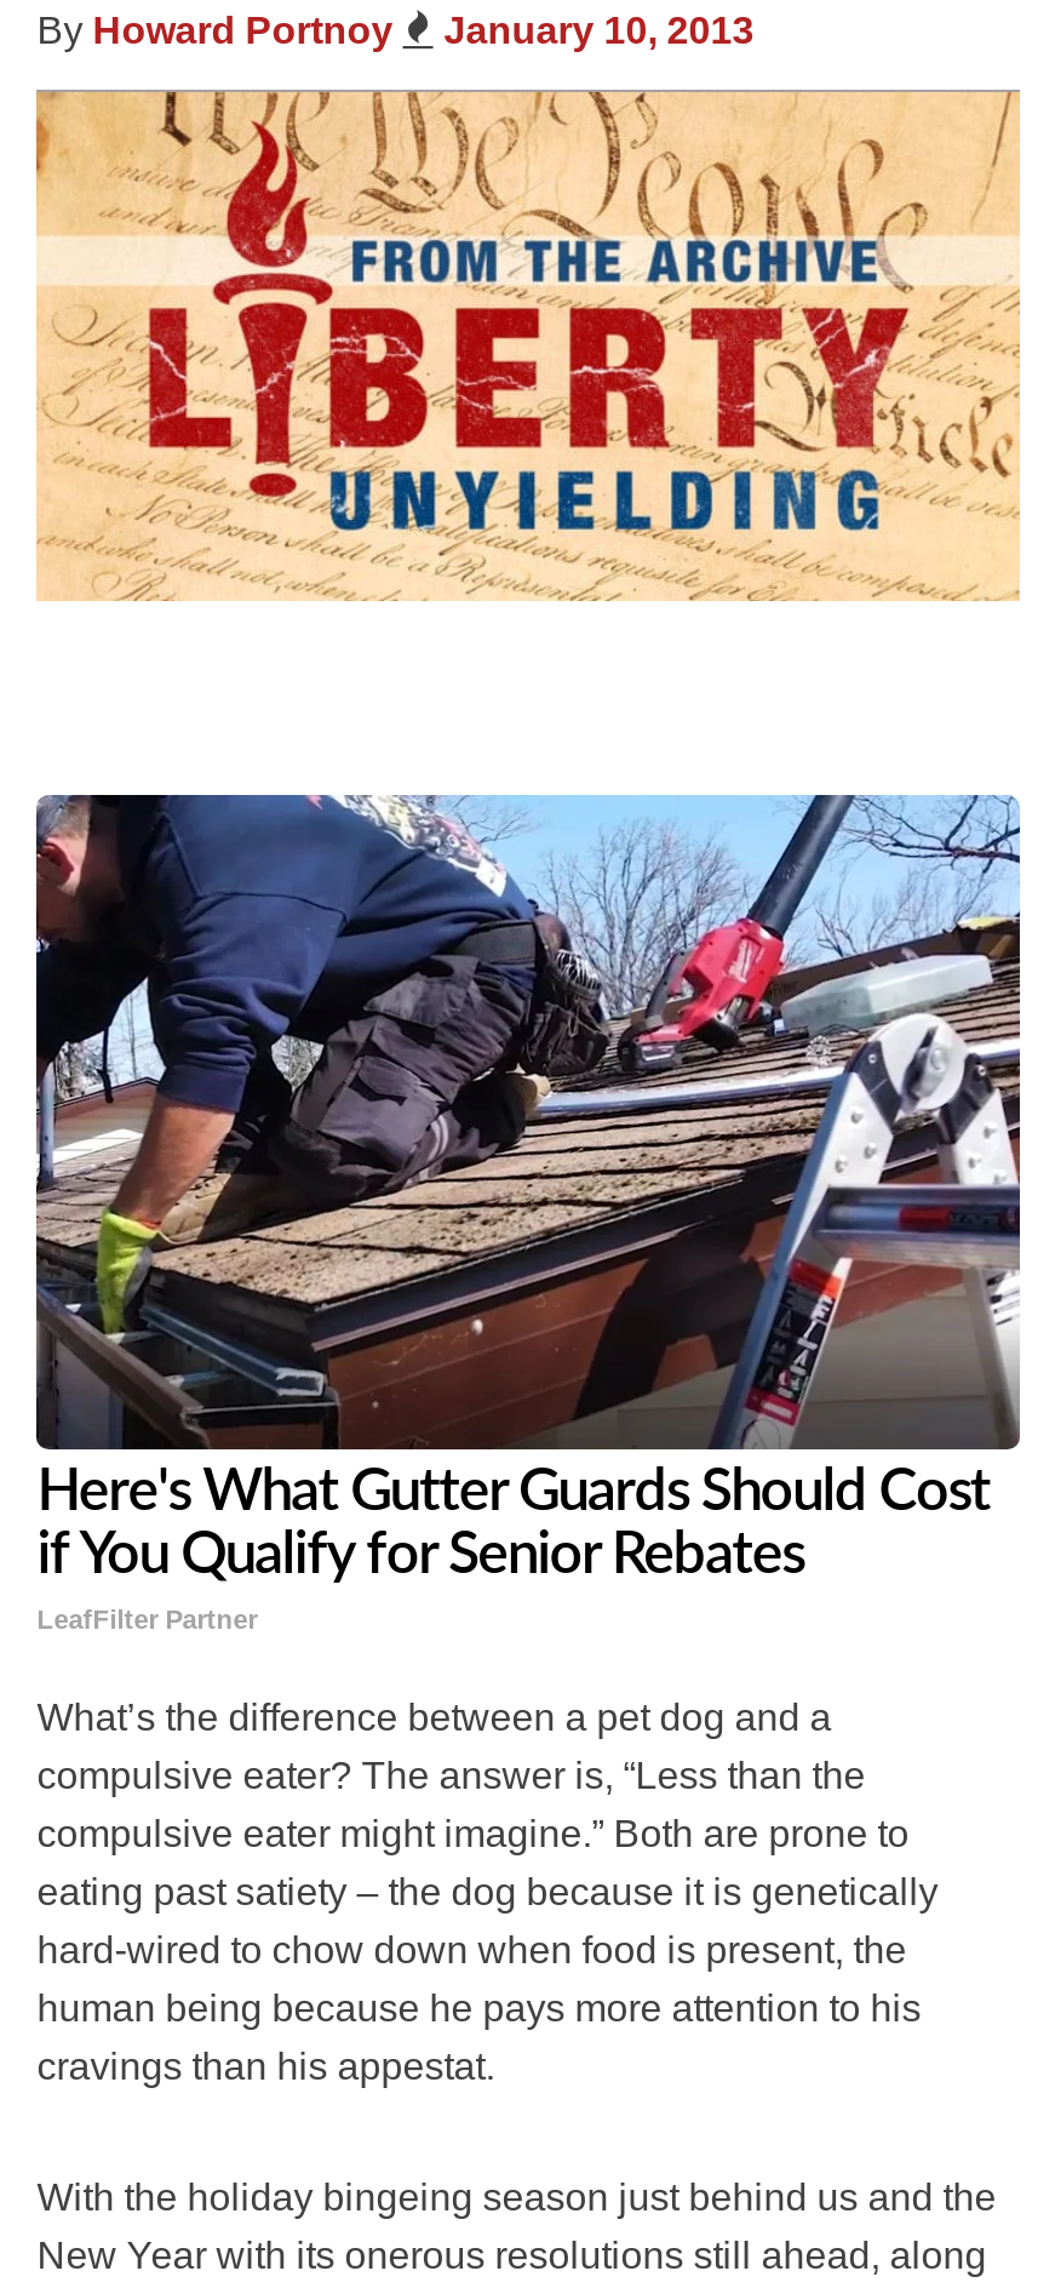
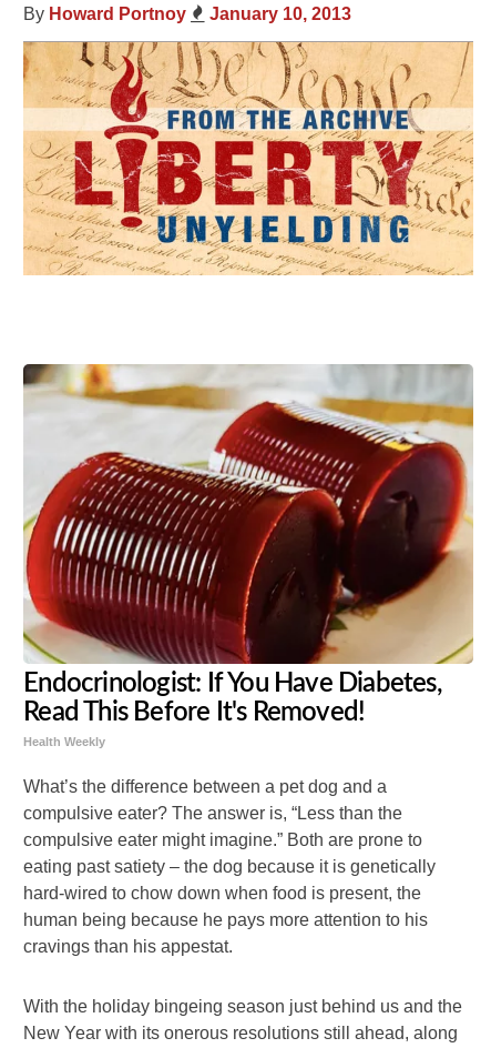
[34,793,1022,1634] [image] | Here's What Gutter Guards Should Cost | if You Qualify for Senior Rebates | LeafFilter Partner -> [22,363,474,748] [image] | Endocrinologist: If You Have Diabetes, | Read This Before It's Removed! | Health Weekly

